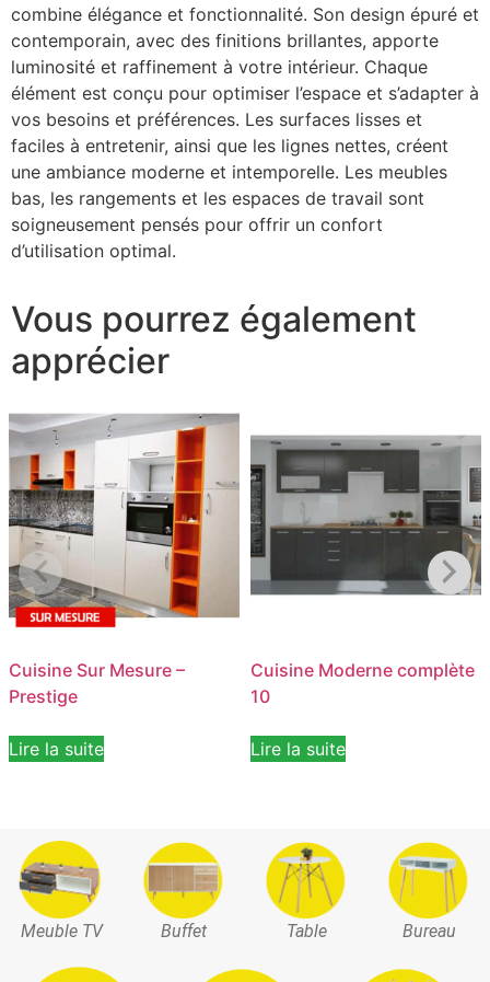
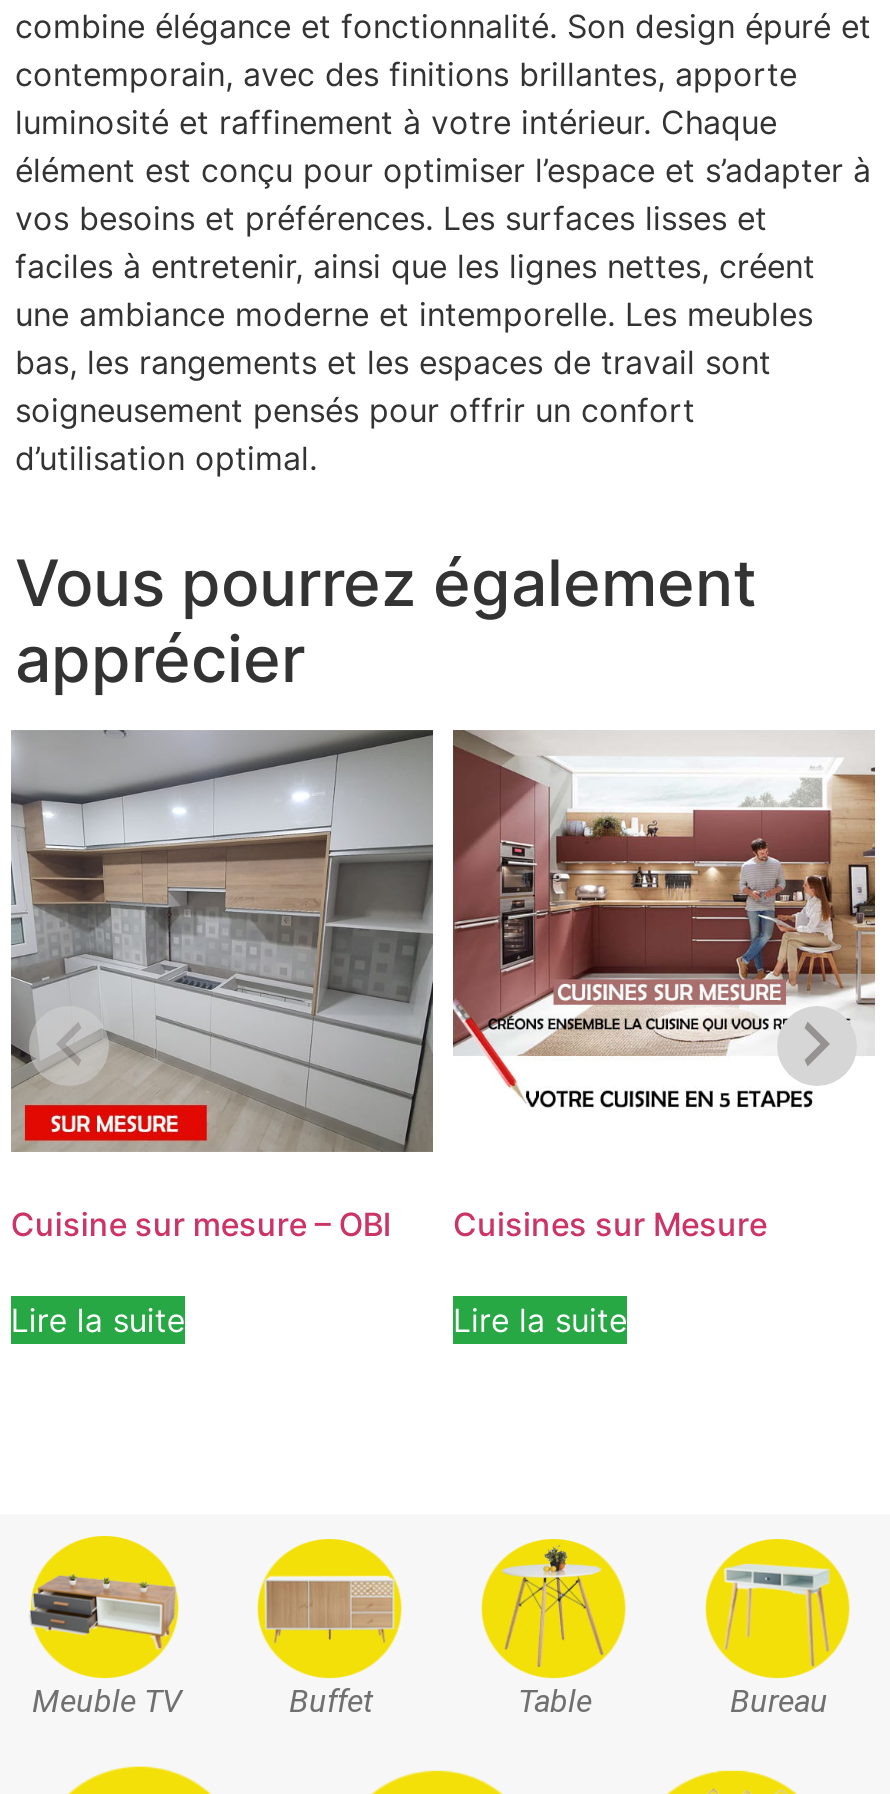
[9,413,240,707] [image] | Cuisine Sur Mesure – | Prestige -> [11,728,435,1244] [image] | Cuisine sur mesure – OBI
[250,426,481,606] [image] -> [451,728,875,1110] [image]
[250,659,475,707] Cuisine Moderne complète | 10 -> [453,1204,767,1244] Cuisines sur Mesure
moved [9,738,346,760] -> [11,1300,627,1340]: Lire la suite | Lire la suite

